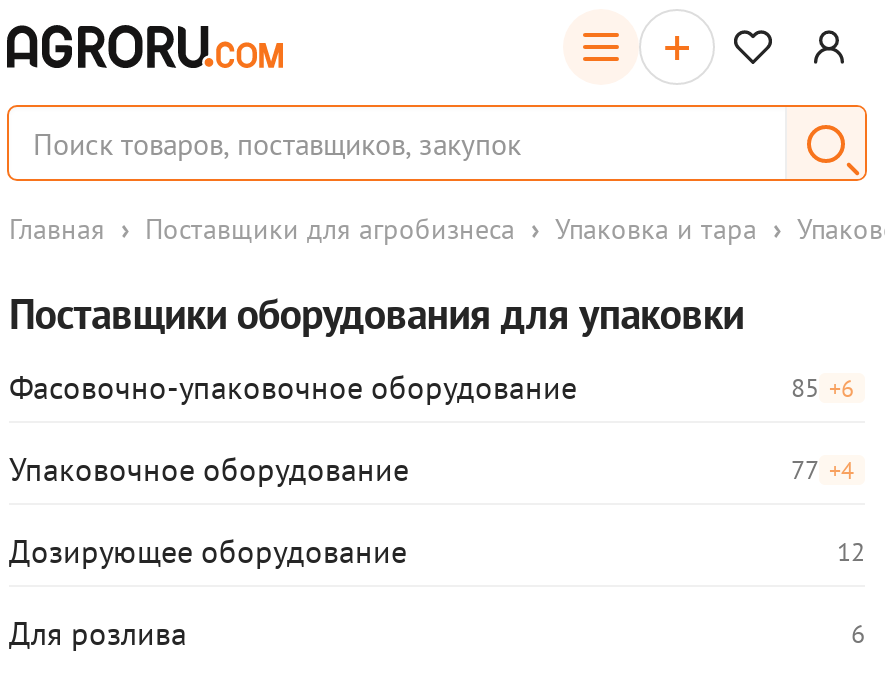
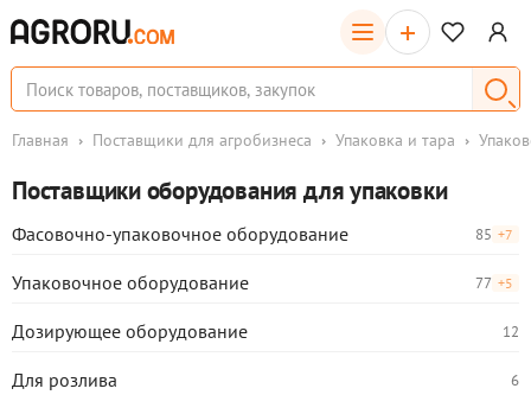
[791,370,855,404] 85 +6 -> [475,224,513,244] 85 +7
[791,452,855,486] 77 +4 -> [475,272,513,292] 77 +5

